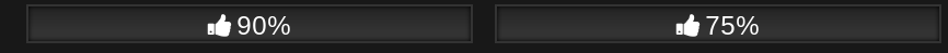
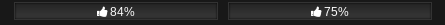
[237,12,291,42] 90% -> [110,5,135,19] 84%

